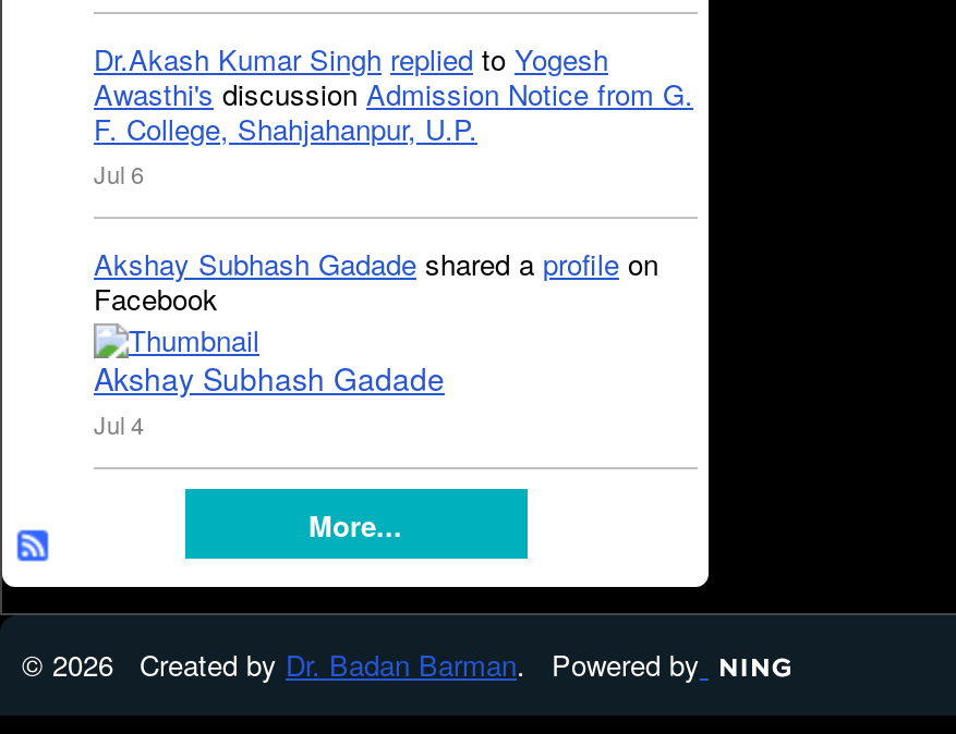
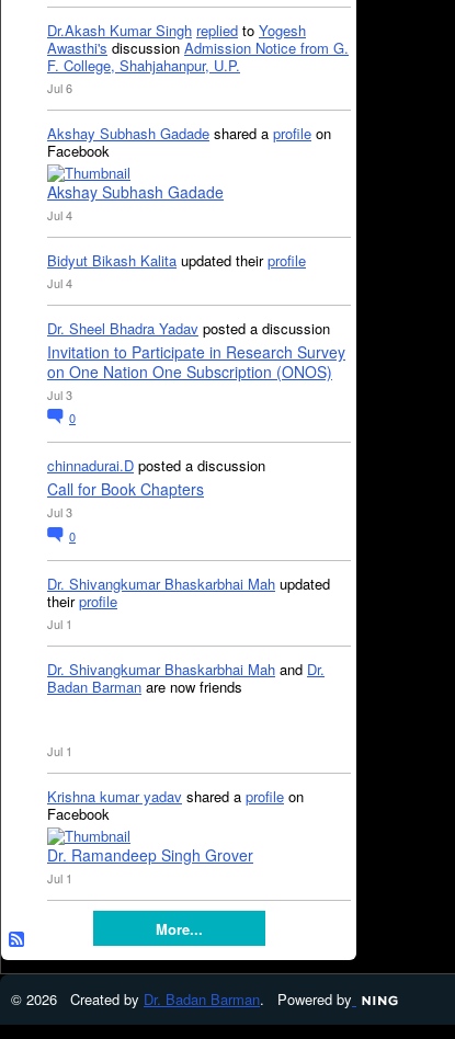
none -> [47,250,345,887] Bidyut Bikash Kalita updated their profile | Jul 4 | Dr. Sheel Bhadra Yadav posted a discussion | Invitation to Participate in Research Survey | on One Nation One Subscription (ONOS) | Jul 3 | 0 | chinnadurai.D posted a discussion | Call for Book Chapters | Jul 3 | 0 | Dr. Shivangkumar Bhaskarbhai Mah updated | theirprofile | Jul 1 | Dr. Shivangkumar Bhaskarbhai Mah and Dr. | Badan Barmanare now friends | Jul 1 | Krishna kumar yadav shared a profile on | Facebook | Dr. Ramandeep Singh Grover | Jul 1

